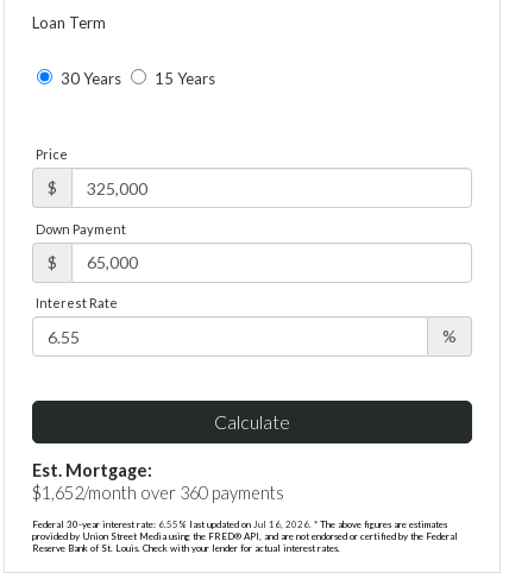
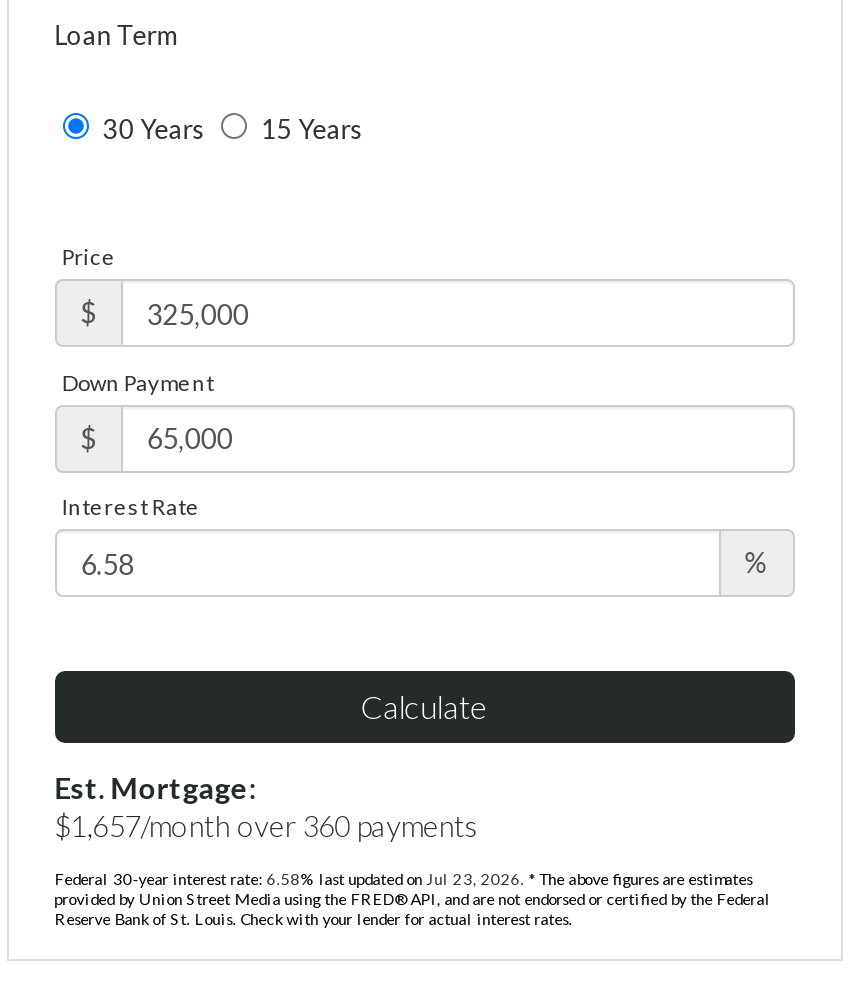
[32,482,284,503] $1,652/month over 360 payments -> [54,808,478,842] $1,657/month over 360 payments
[32,518,447,530] Federal 30-year interest rate: 6.55% last updated on Jul 16, 2026. * The above figures are estimates -> [54,868,752,888] Federal 30-year interest rate: 6.58% last updated on Jul 23, 2026. * The above figures are estimates

